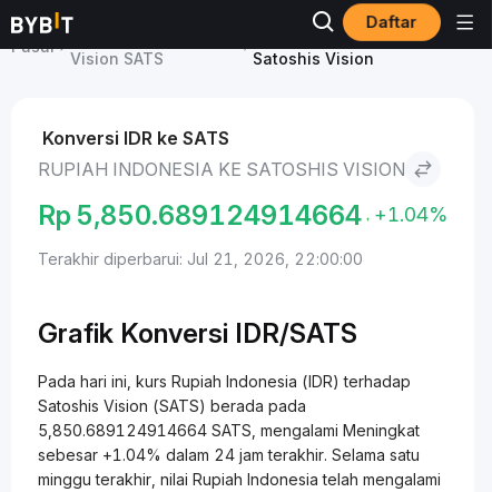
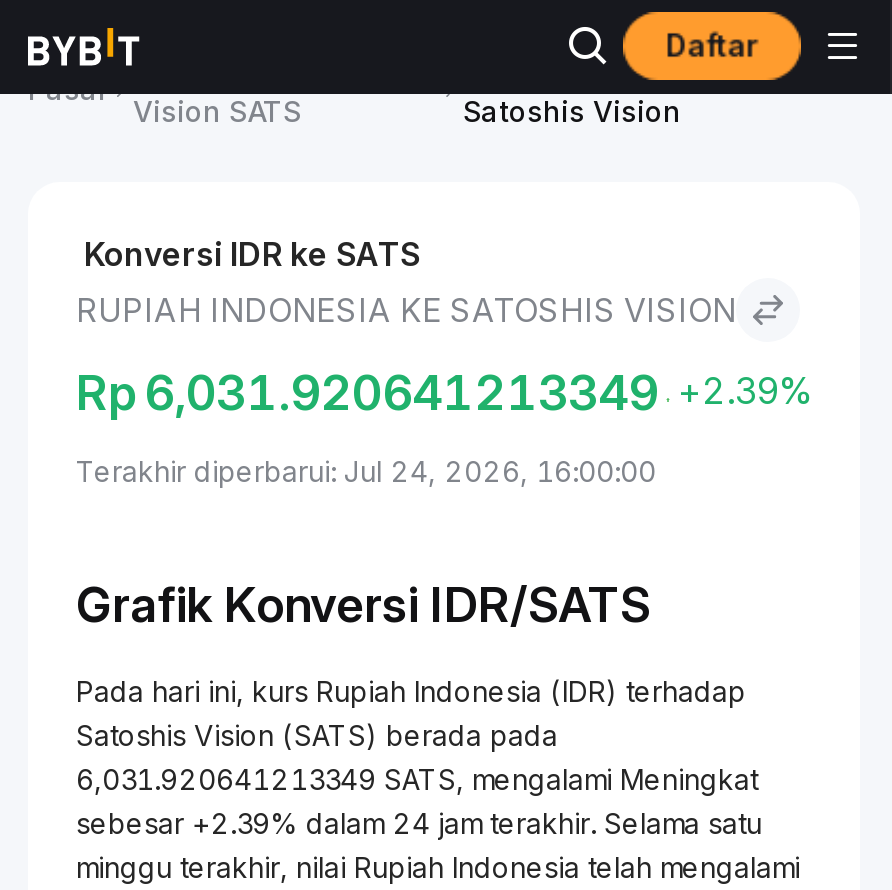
[38,199,447,232] Rp 5,850.689124914664 +1.04% -> [76,364,812,422] Rp 6,031.920641213349 +2.39%
[38,249,363,268] Terakhir diperbarui: Jul 21, 2026, 22:00:00 -> [76,454,656,488] Terakhir diperbarui: Jul 24, 2026, 16:00:00
[38,421,420,440] 5,850.689124914664 SATS, mengalami Meningkat -> [76,762,758,796] 6,031.920641213349 SATS, mengalami Meningkat
[38,445,420,464] sebesar +1.04% dalam 24 jam terakhir. Selama satu -> [76,806,762,840] sebesar +2.39% dalam 24 jam terakhir. Selama satu

